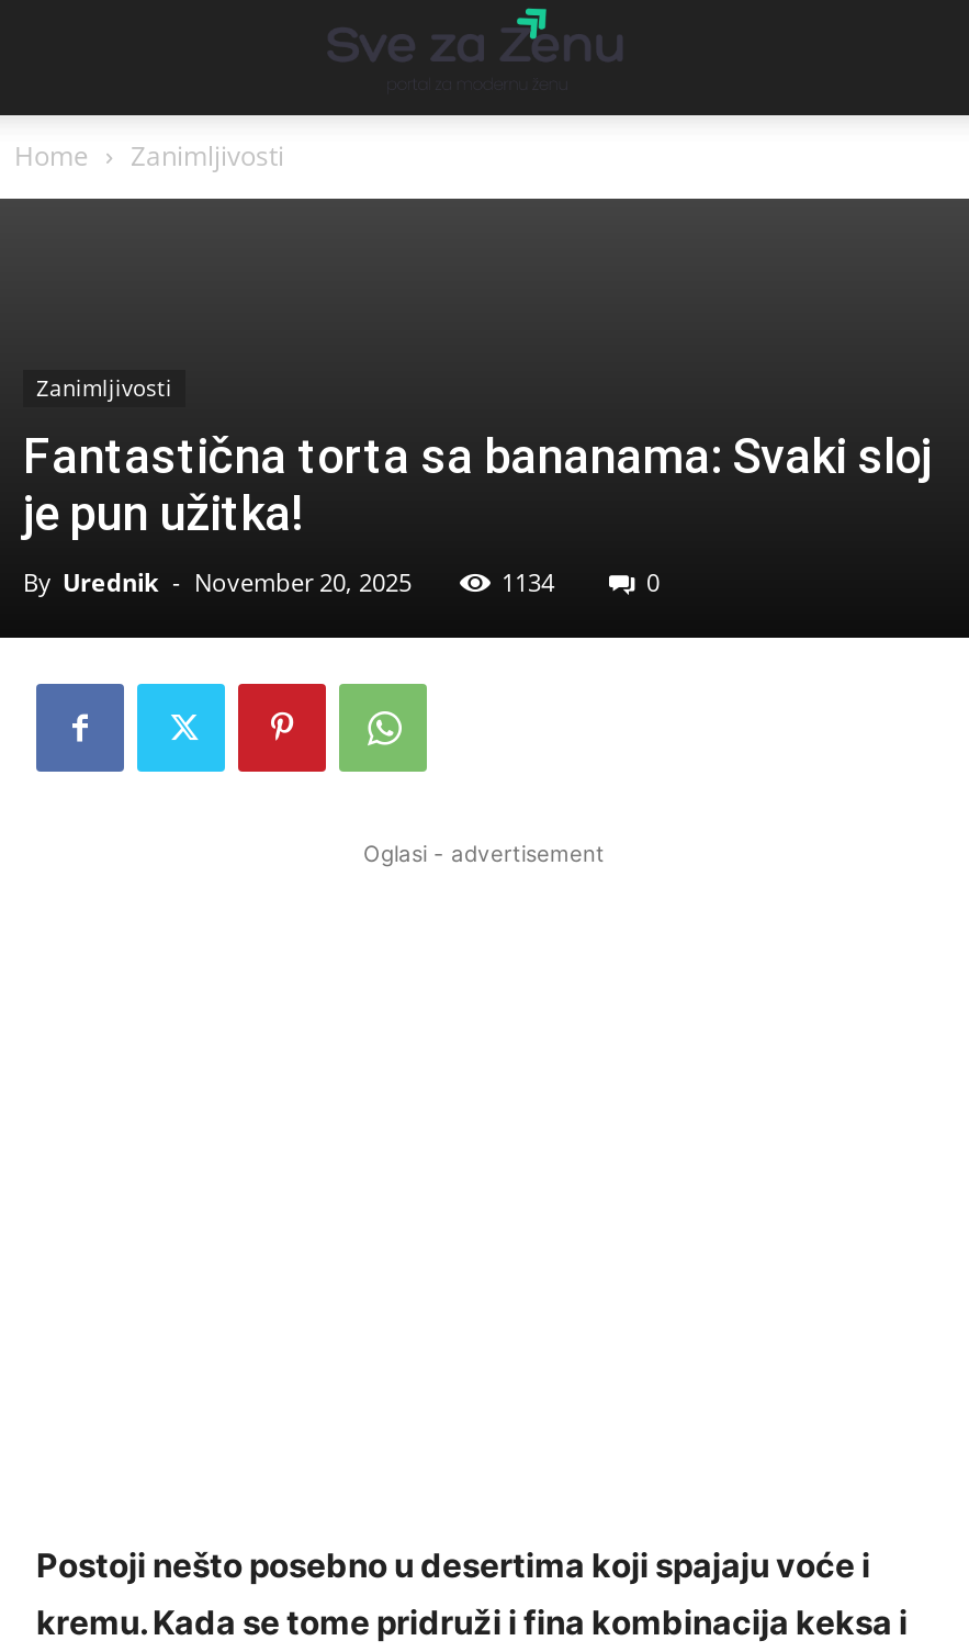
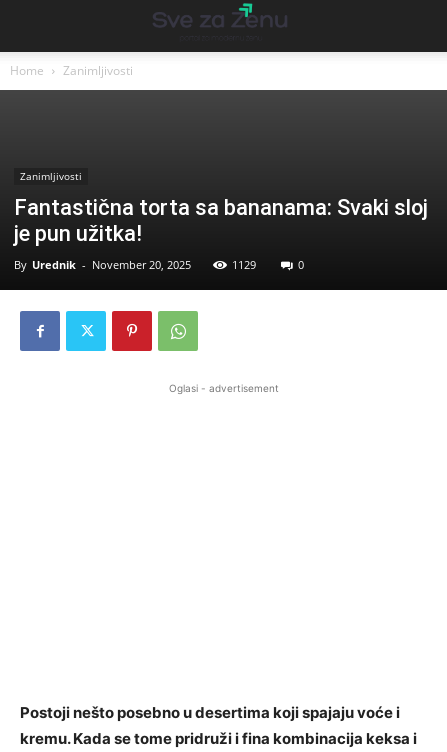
[502,565,554,598] 1134 -> [232,257,256,272] 1129

